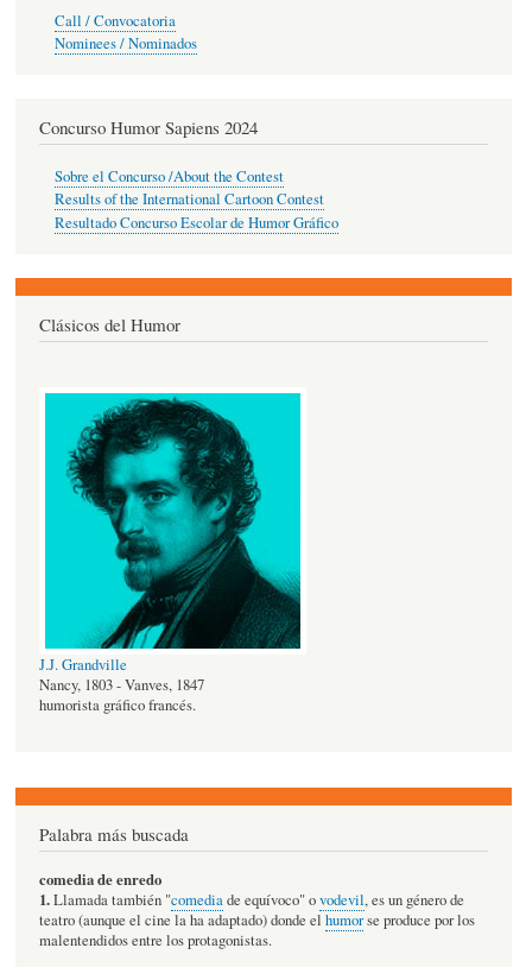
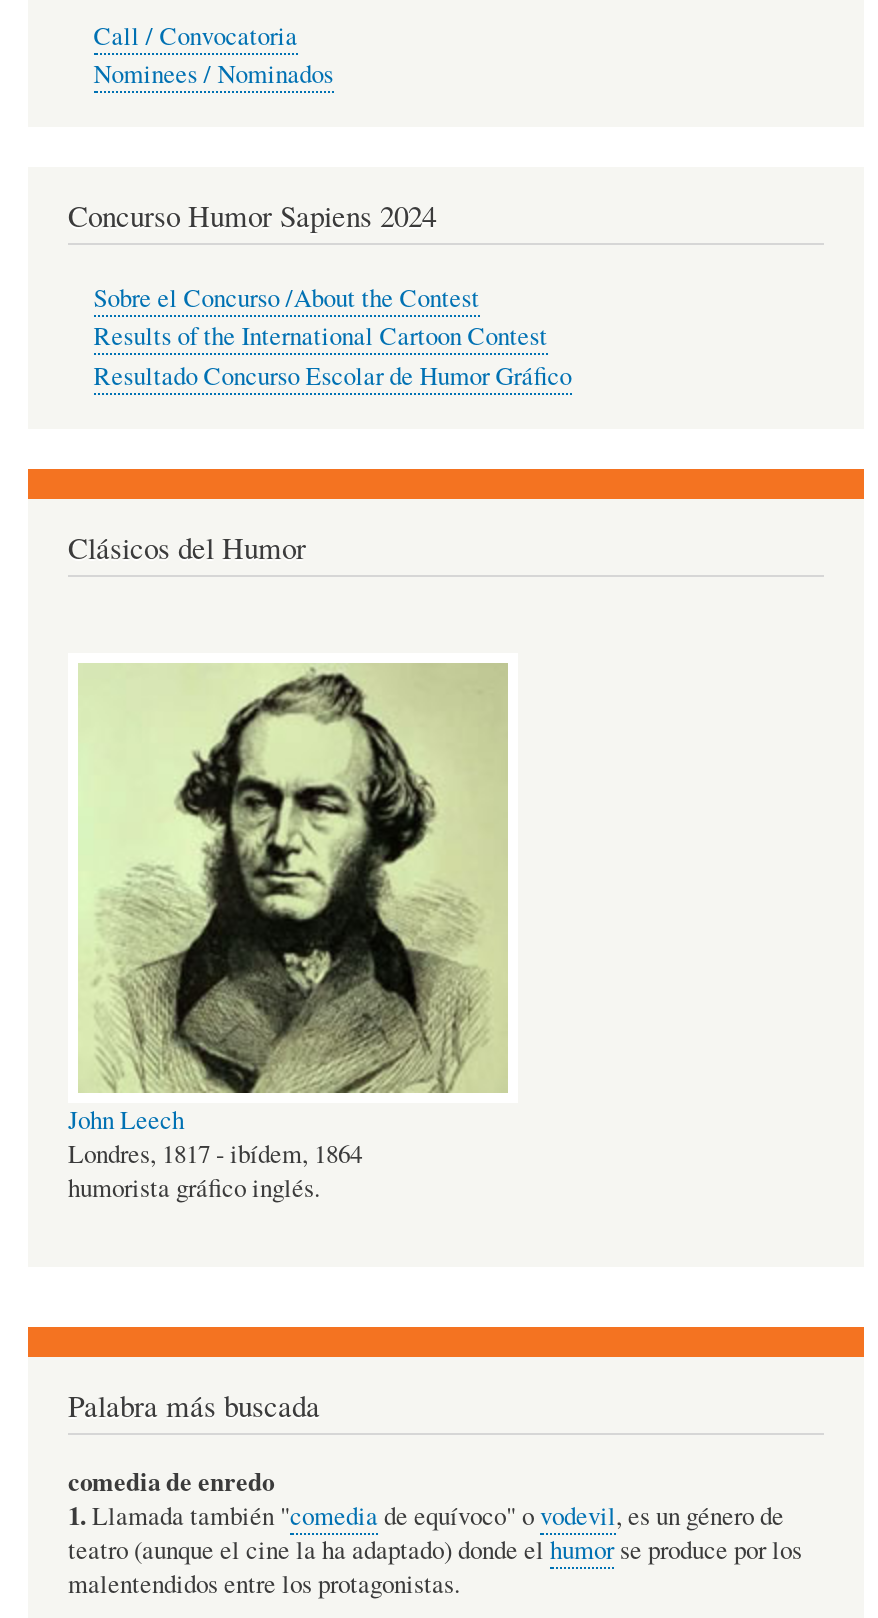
[39,392,302,716] [image] | J.J. Grandville | Nancy, 1803 - Vanves, 1847 | humorista gráfico francés. -> [68,661,510,1206] [image] | John Leech | Londres, 1817 - ibídem, 1864 | humorista gráfico inglés.

